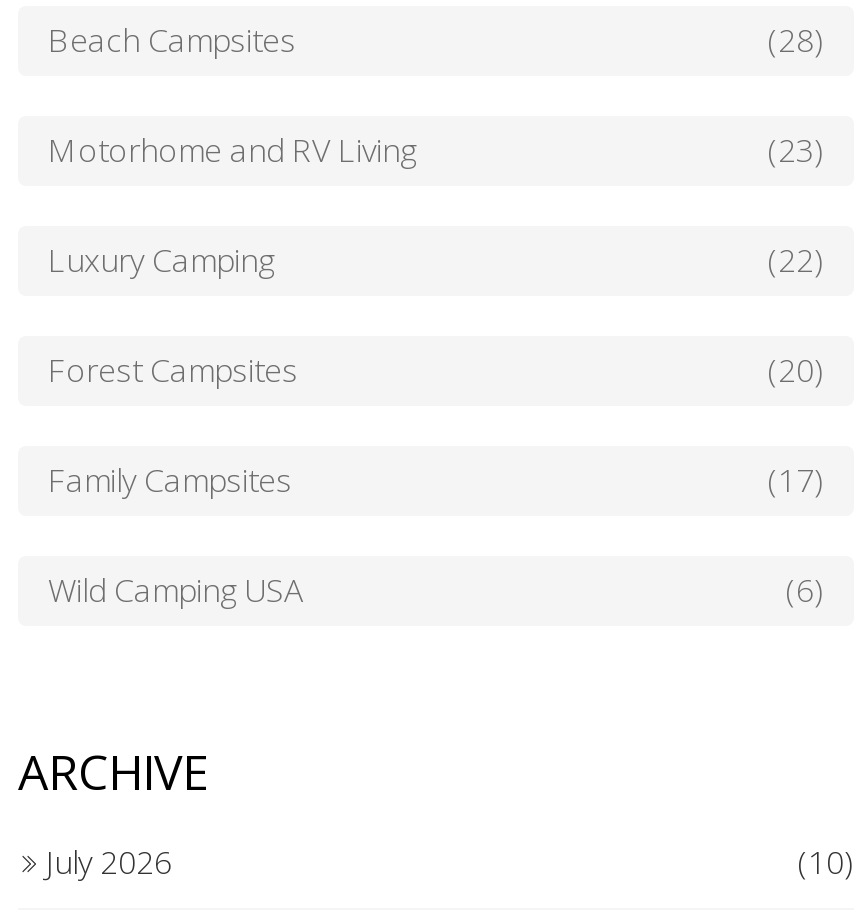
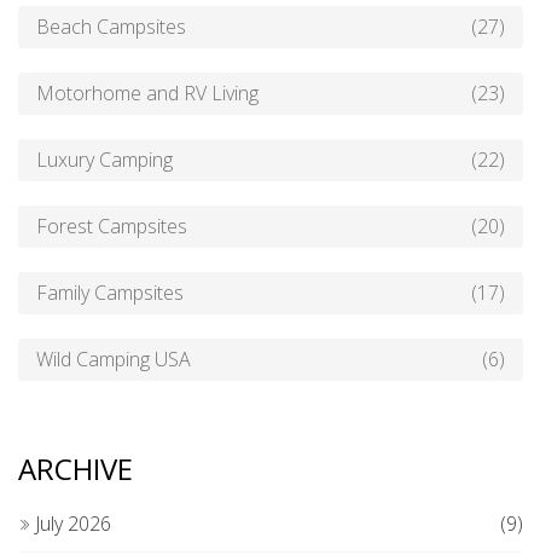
[768,18,824,62] (28) -> [471,13,505,40] (27)
[798,840,854,884] (10) -> [500,510,523,537] (9)

